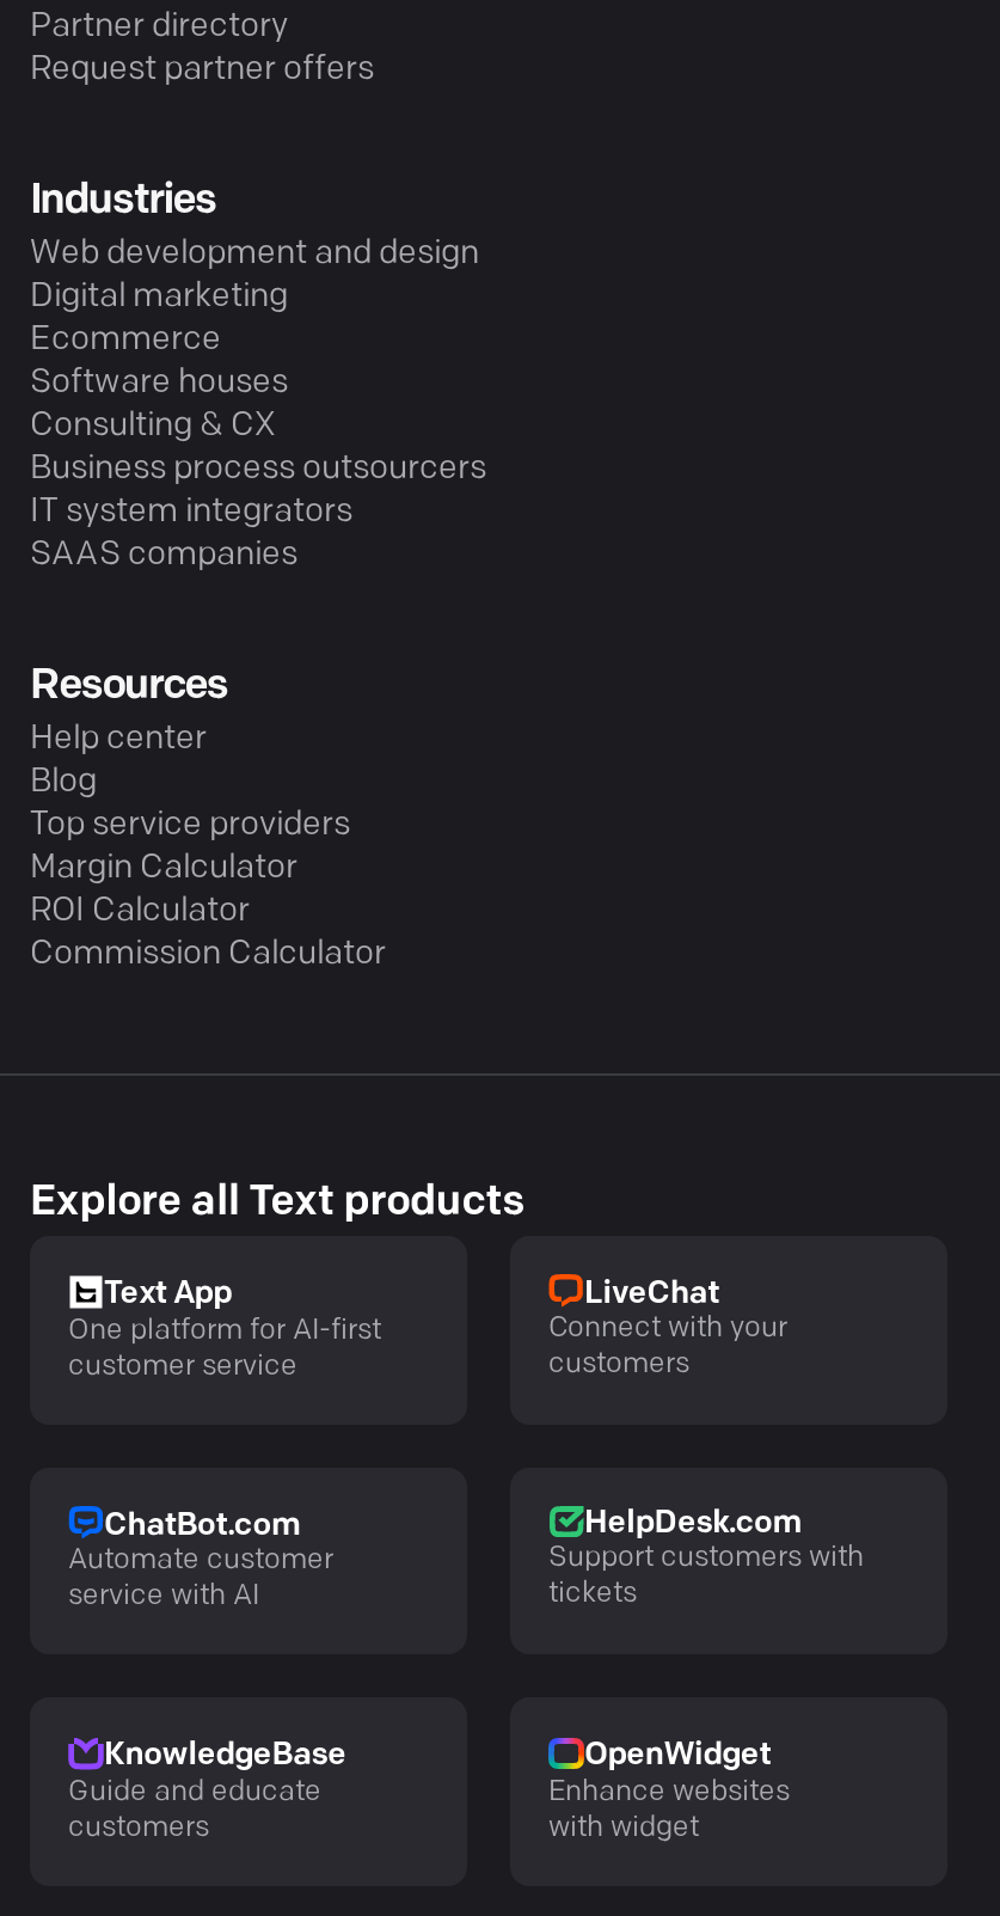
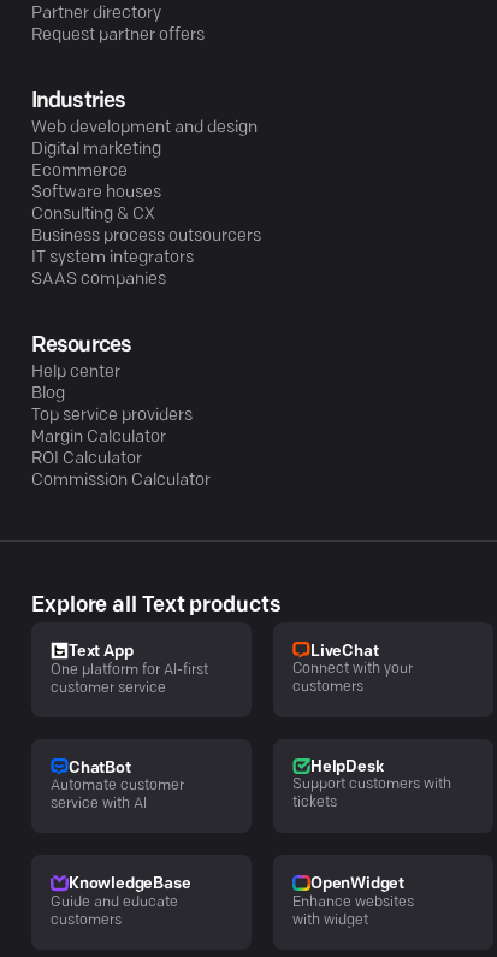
[104,1510,299,1541] ChatBot.com -> [69,760,131,776] ChatBot
[584,1508,801,1539] HelpDesk.com -> [310,759,383,775] HelpDesk

